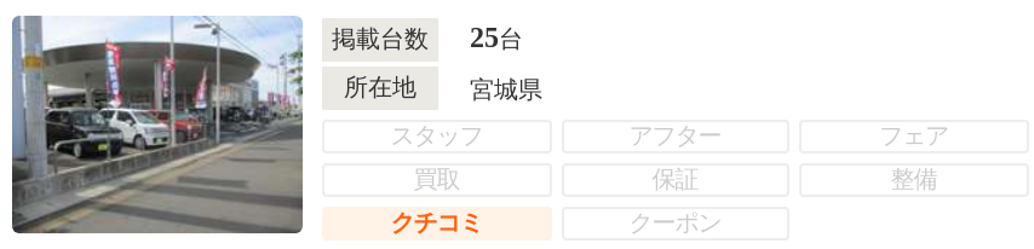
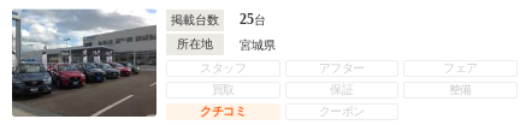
[12,16,303,233] [image] -> [12,10,156,117] [image]

